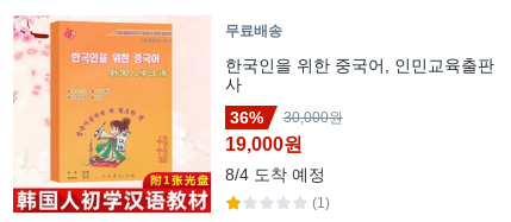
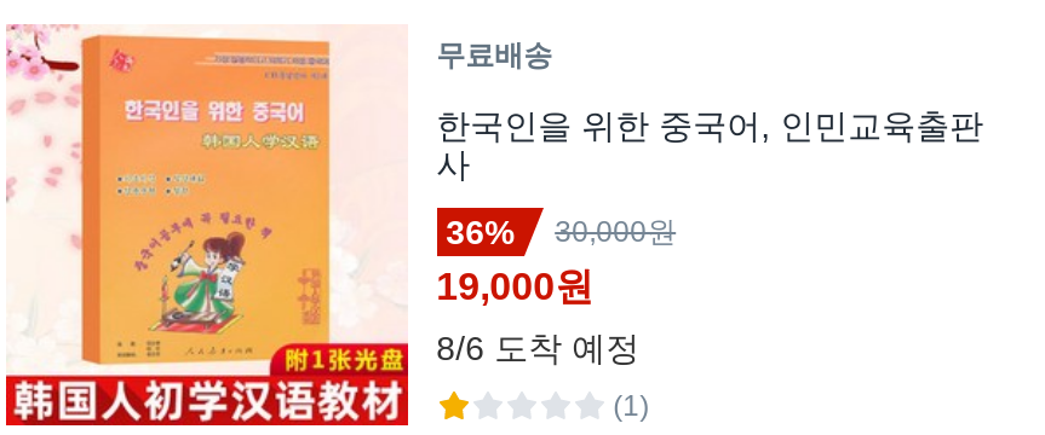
[225,164,325,183] 8/4 도착 예정 -> [436,327,640,366] 8/6 도착 예정

